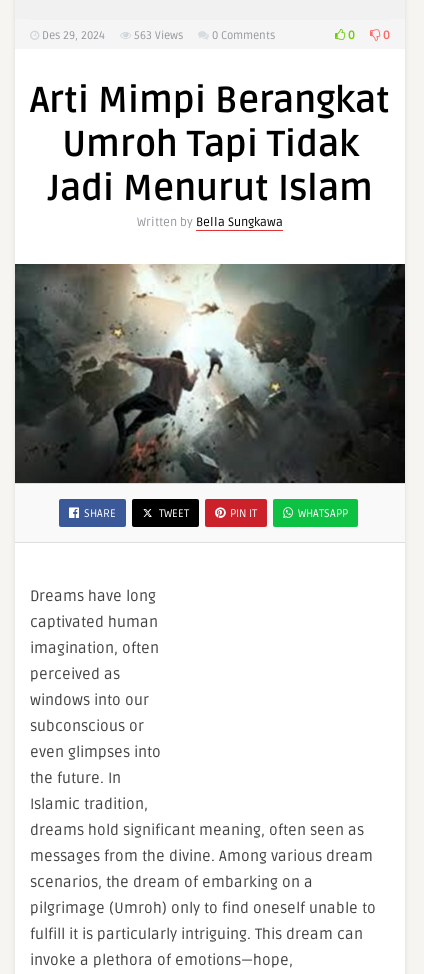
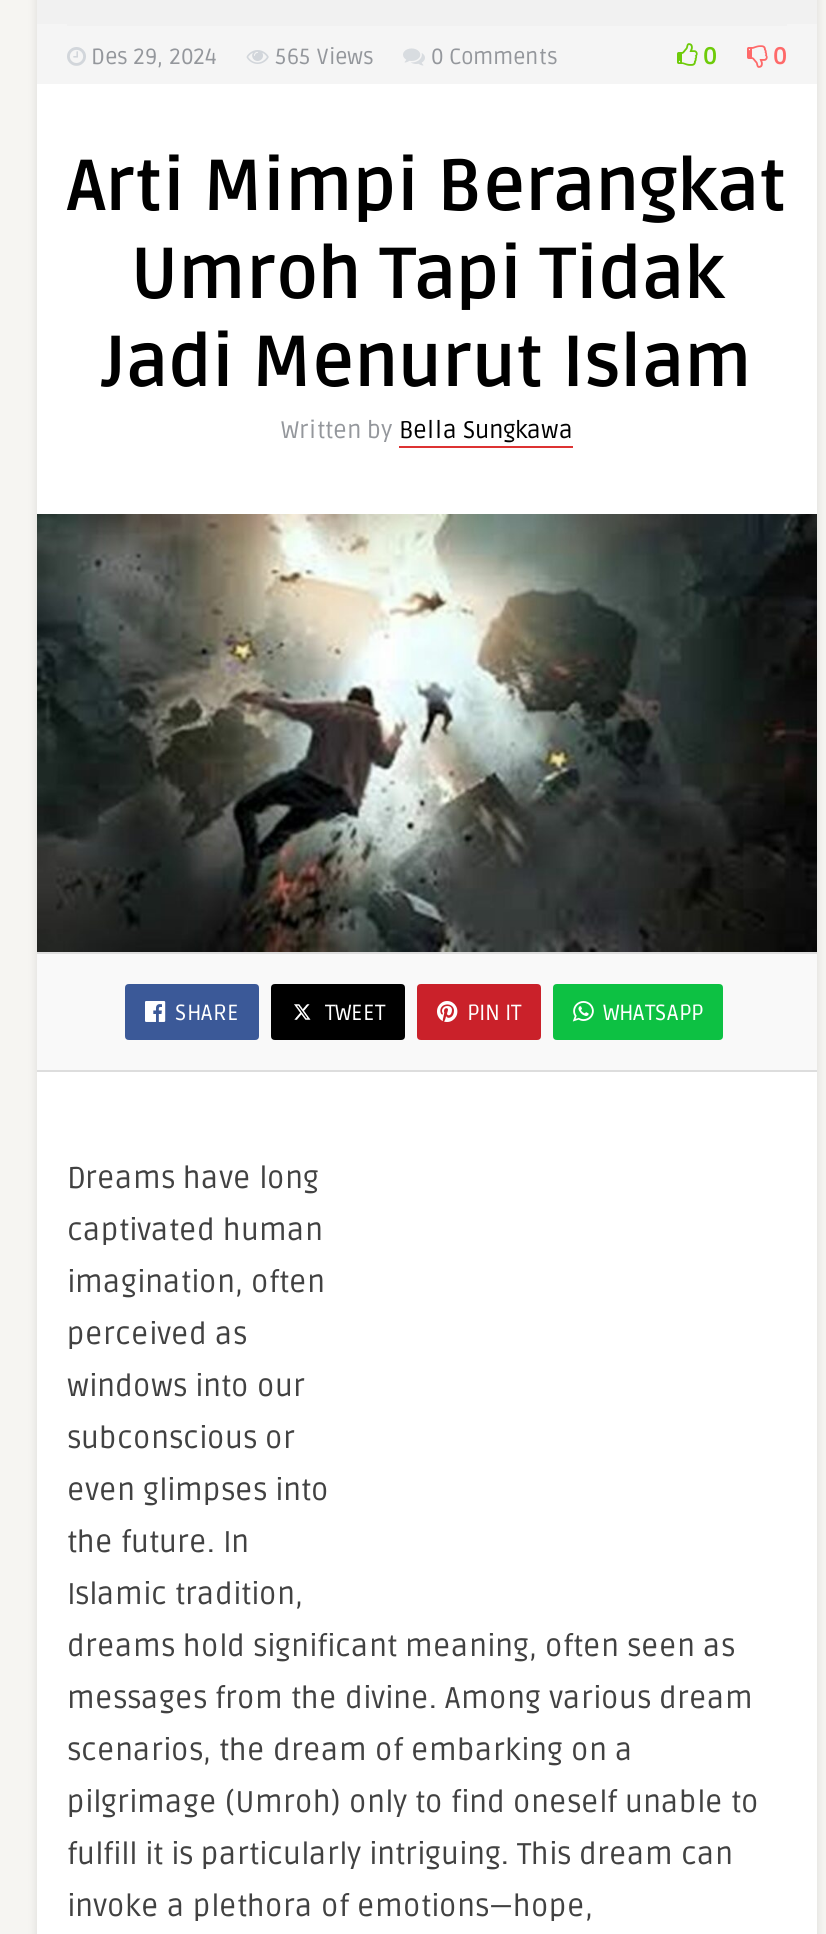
[39,29,183,42] Des 29, 2024 563 Views -> [85,44,373,70] Des 29, 2024 565 Views

